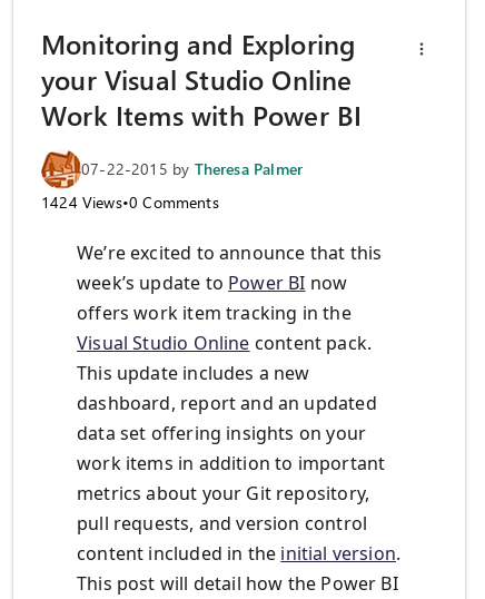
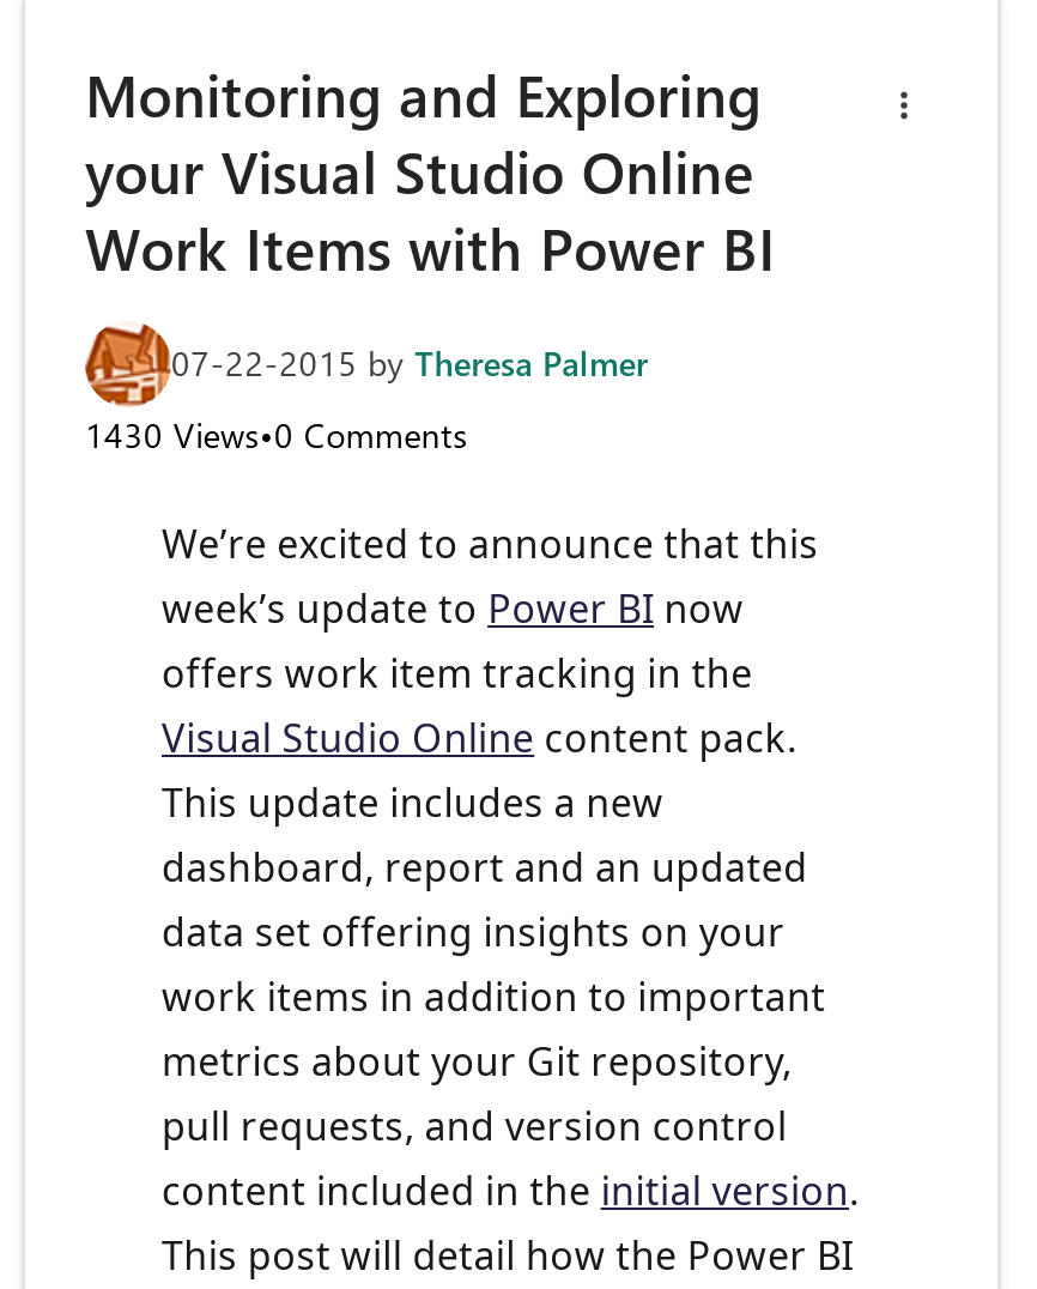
[41,192,219,213] 1424 Views•0 Comments -> [85,413,468,459] 1430 Views•0 Comments

